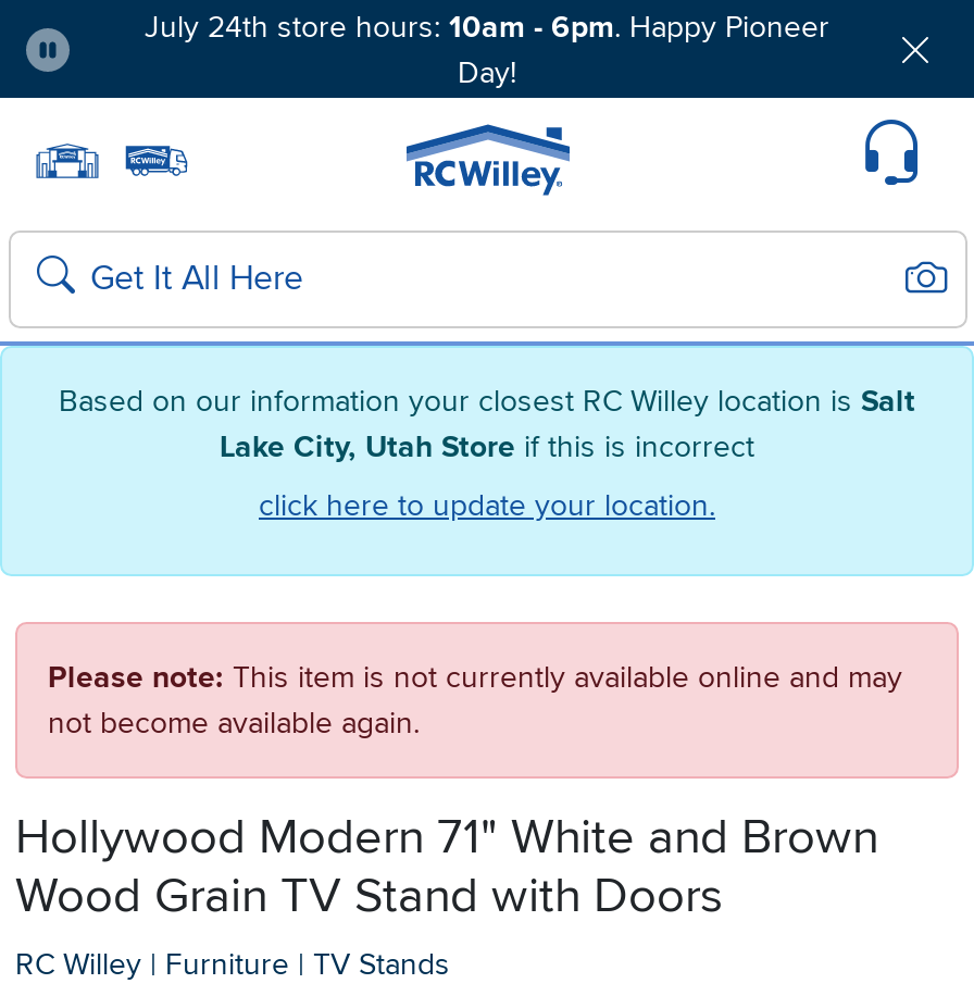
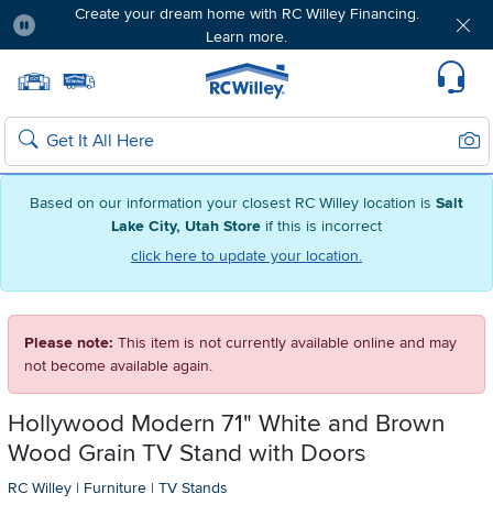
[145,8,829,90] July 24th store hours: 10am - 6pm. Happy Pioneer | Day! -> [74,4,419,46] Create your dream home with RC Willey Financing. | Learn more.

